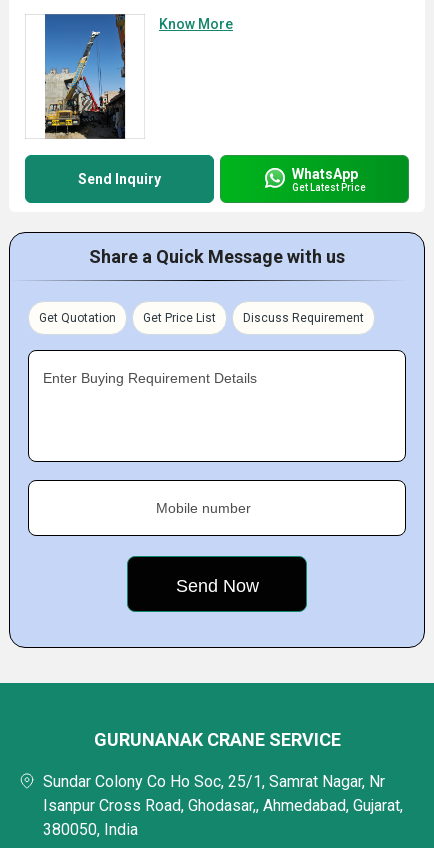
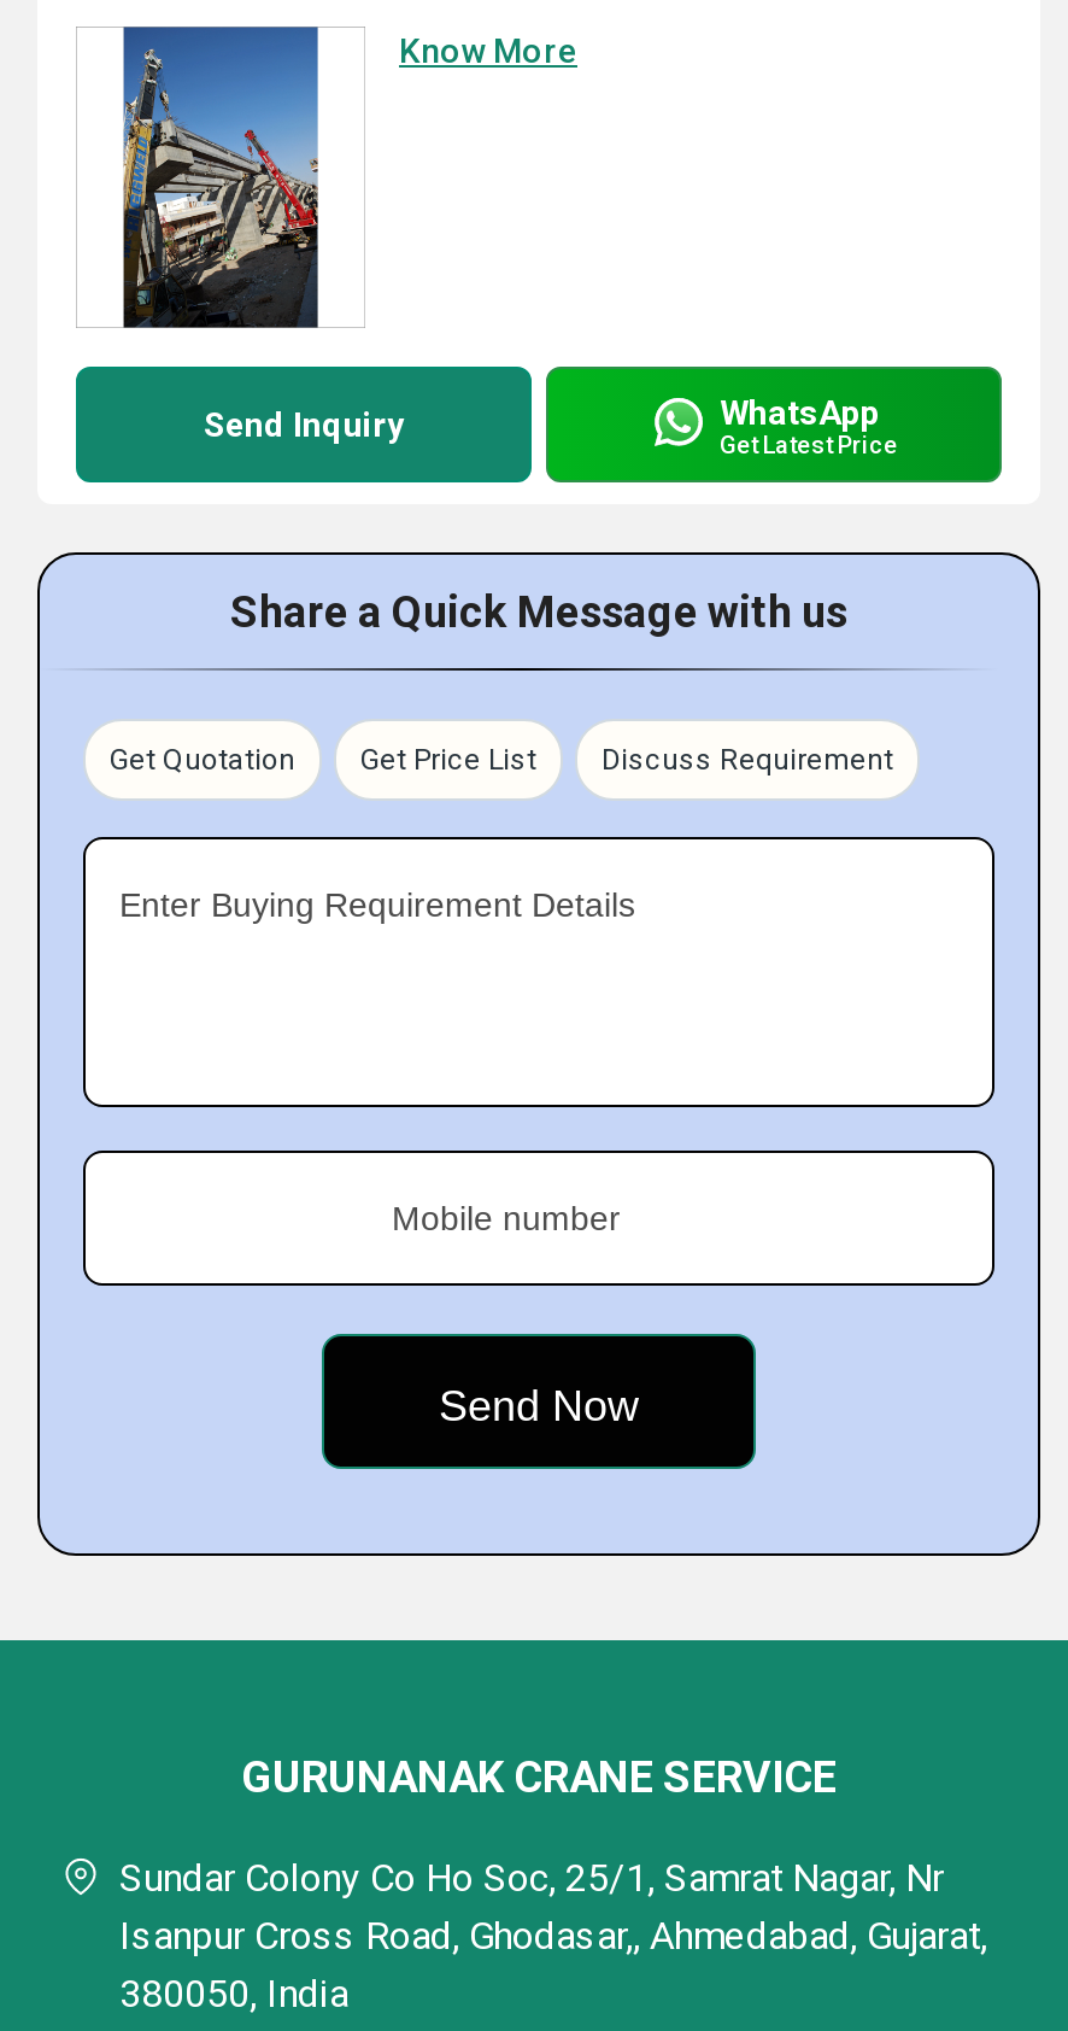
[44,14,126,140] [image] -> [122,27,319,330] [image]

